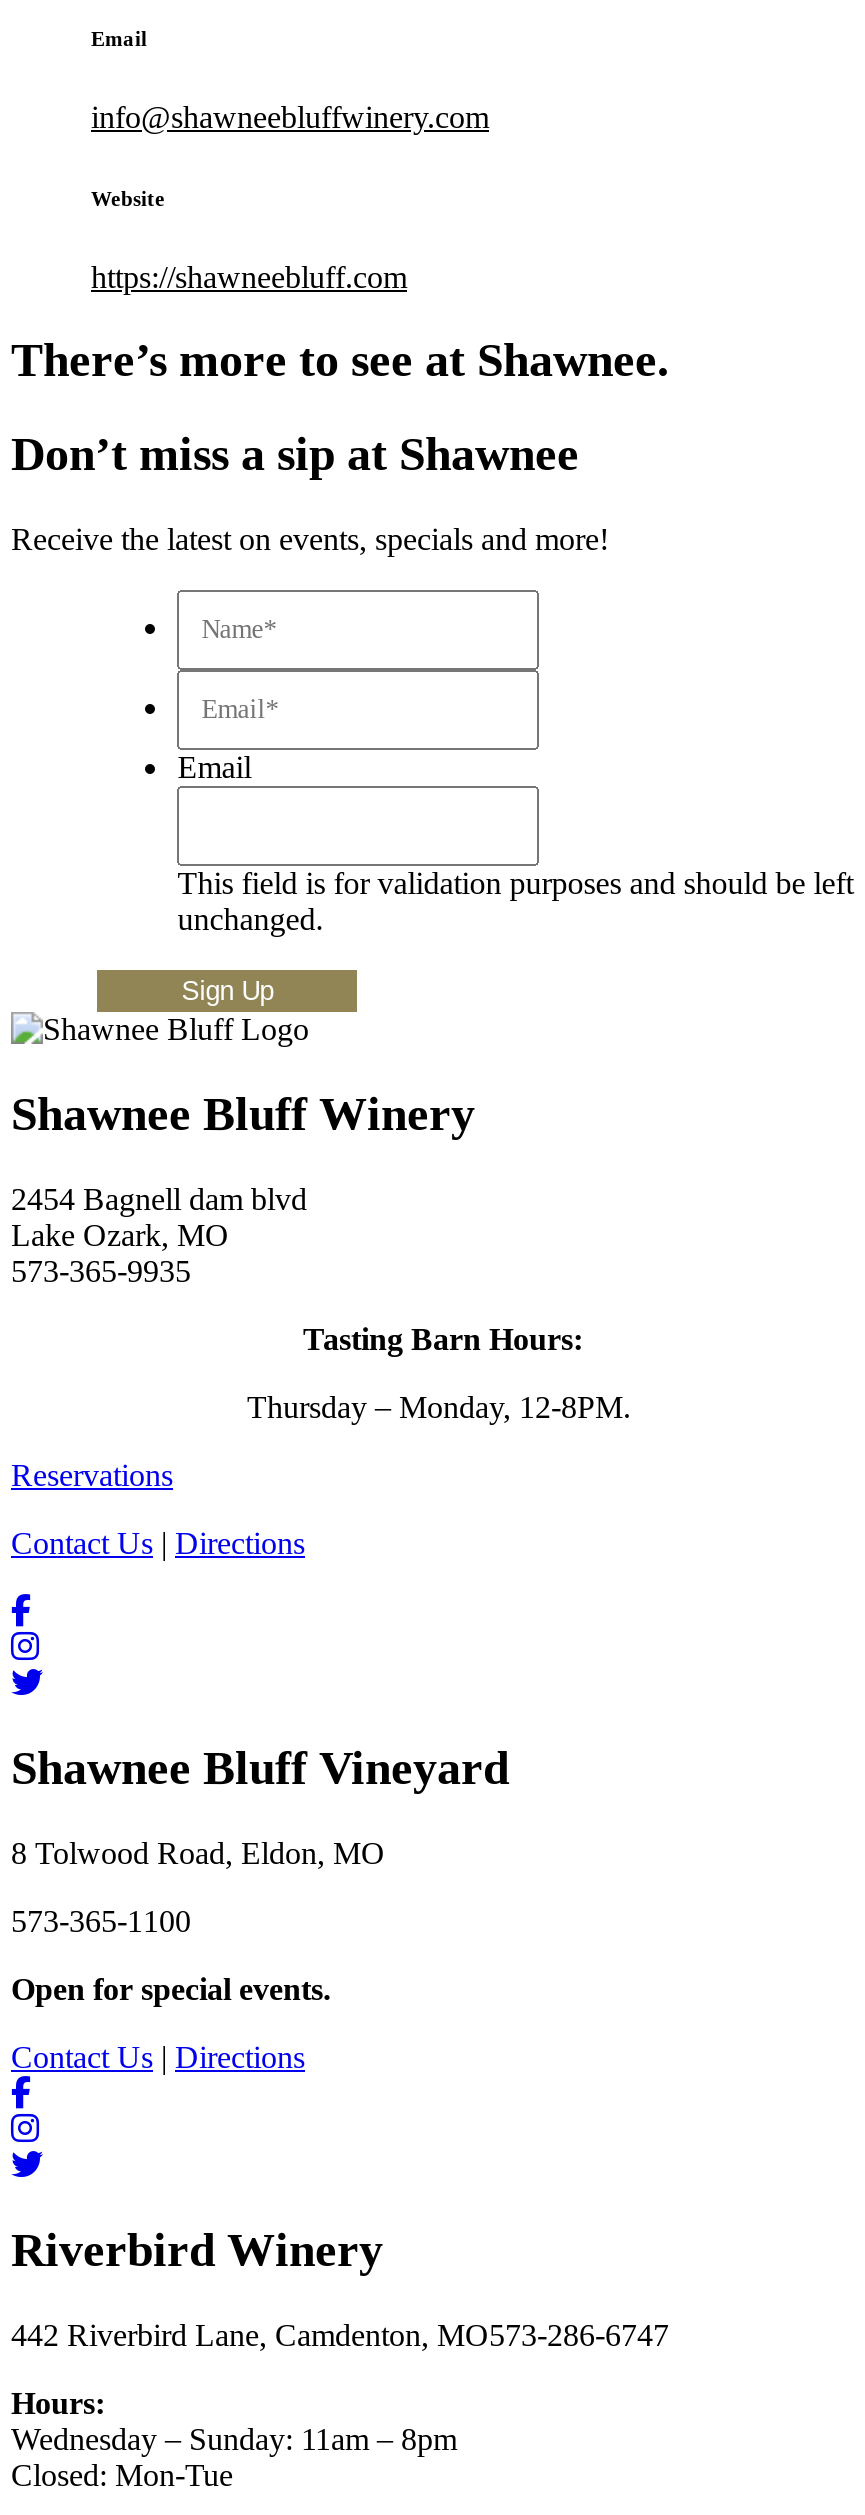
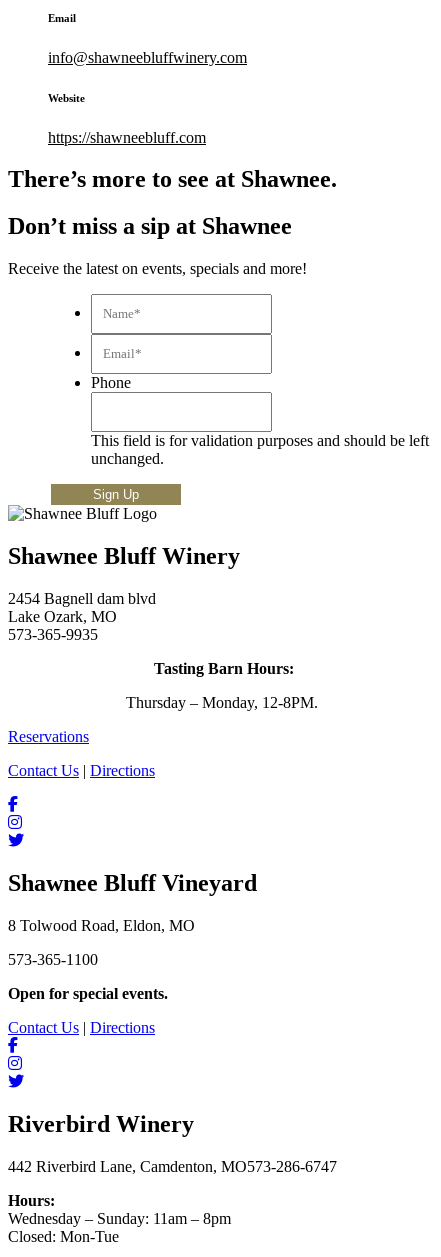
[177,750,251,784] Email -> [91,374,131,391] Phone

